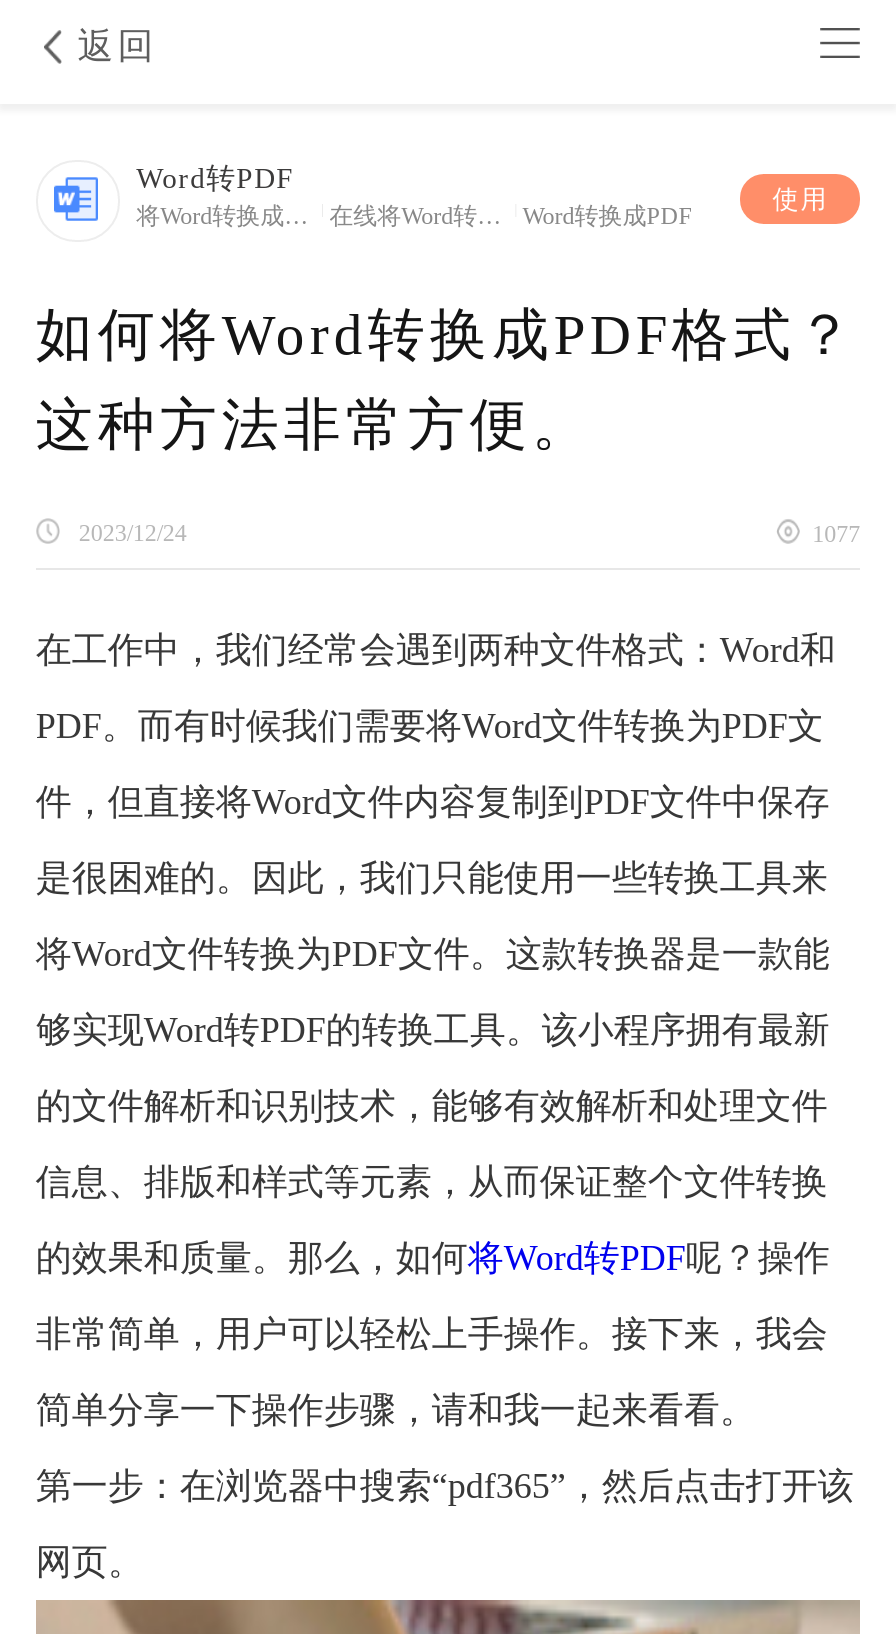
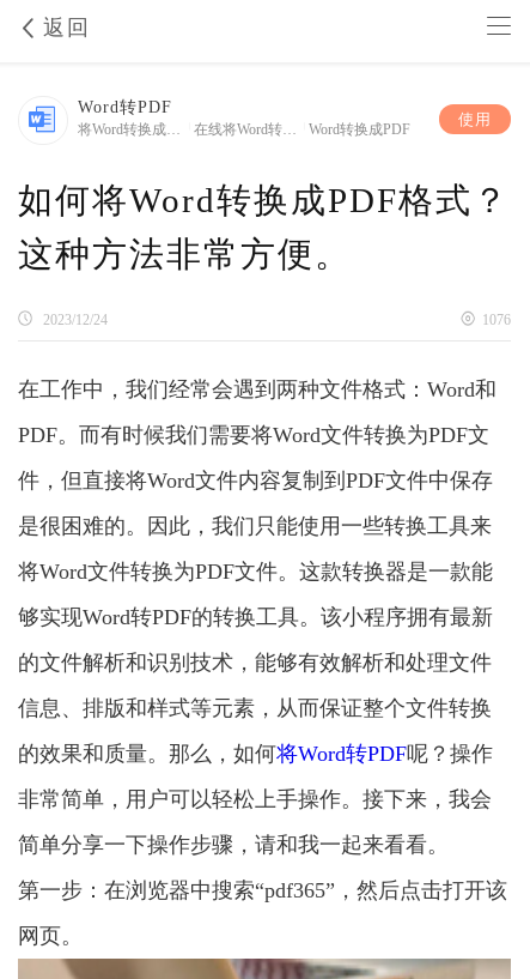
[812,519,860,547] 1077 -> [482,311,511,328] 1076

